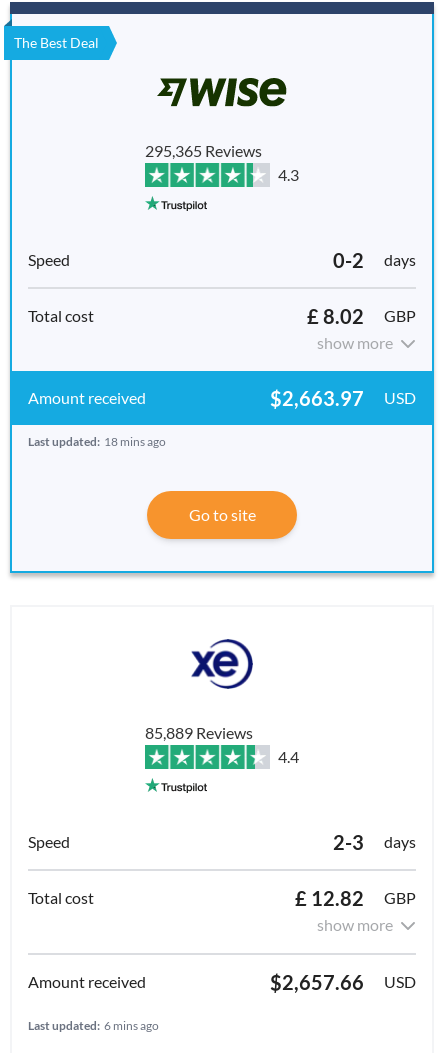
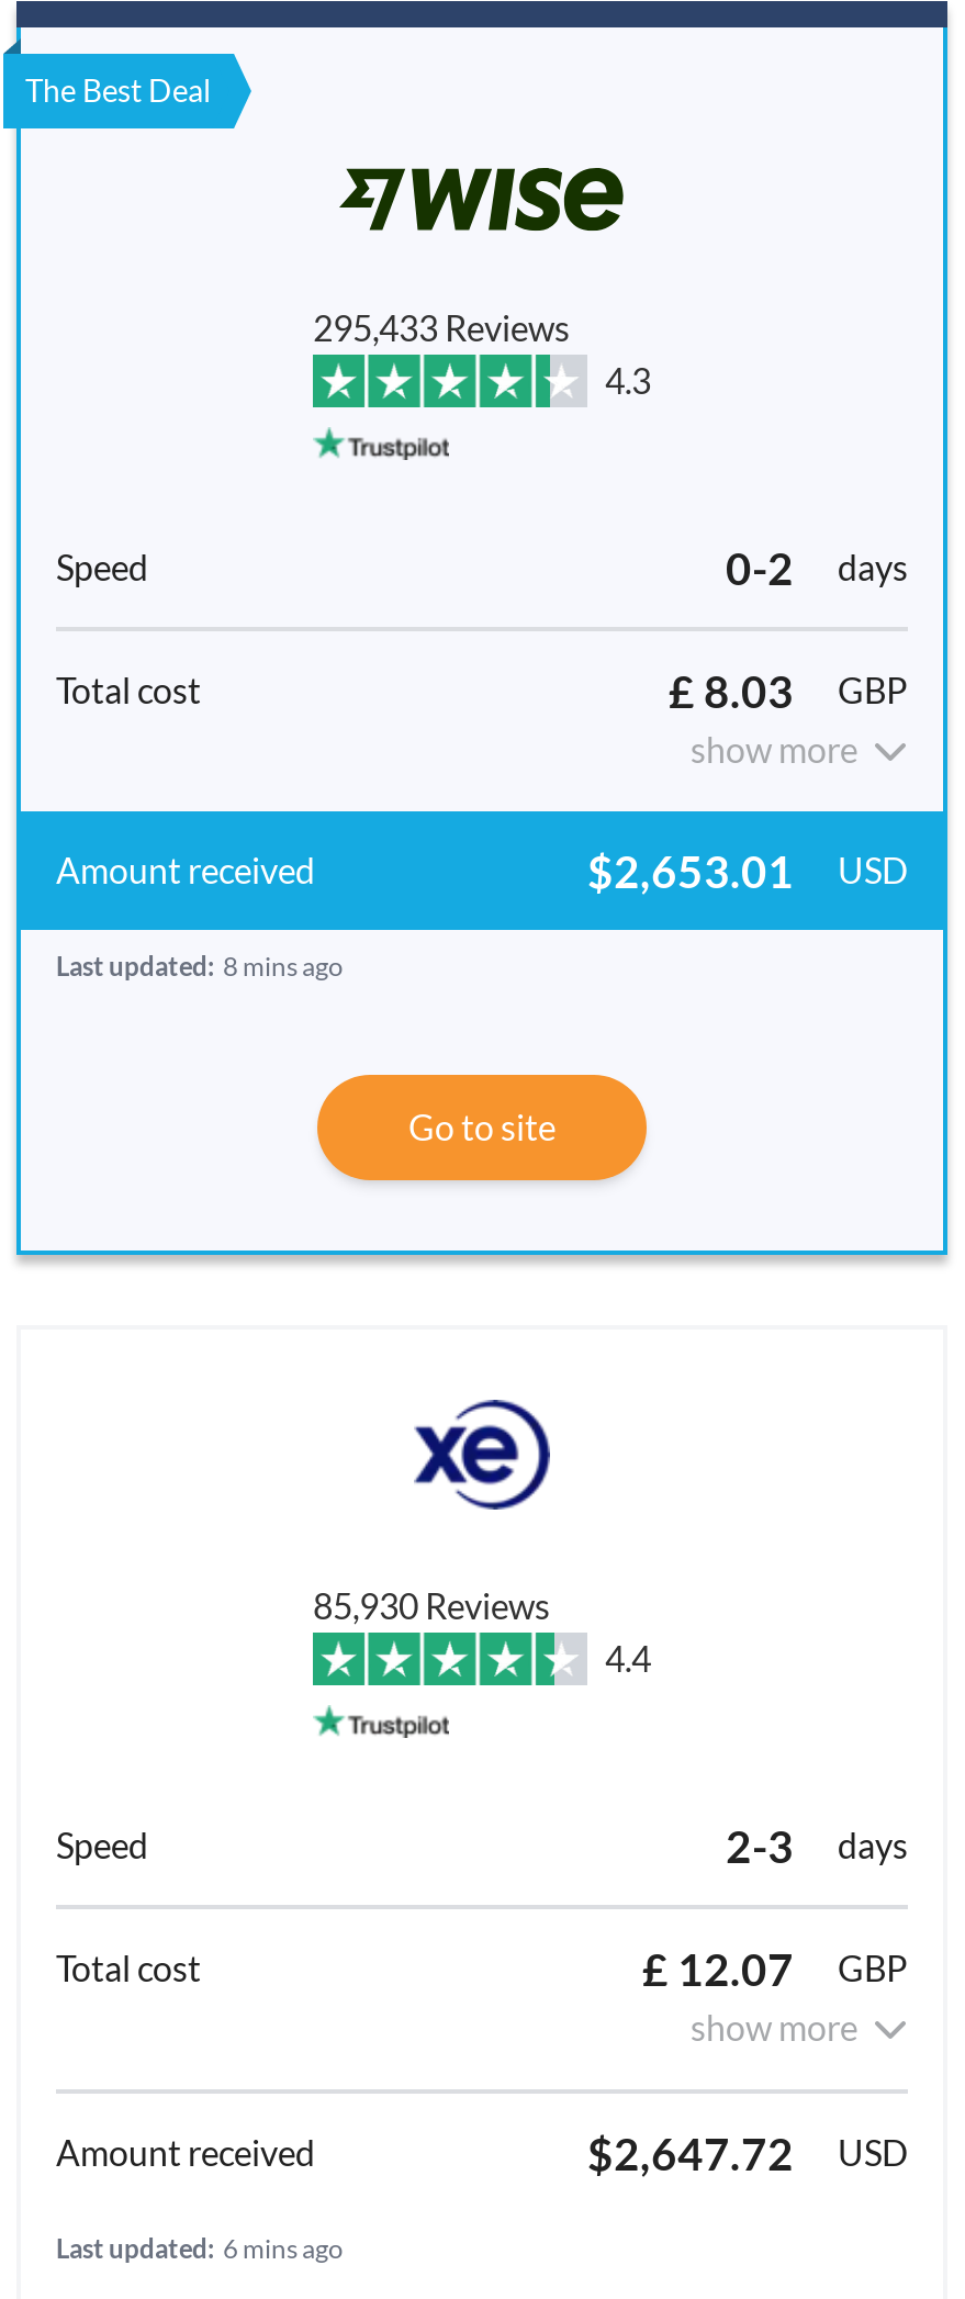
[145,141,262,160] 295,365 Reviews -> [313,306,570,348] 295,433 Reviews
[307,304,416,328] £ 8.02 GBP -> [669,664,908,717] £ 8.03 GBP
[270,386,416,410] $2,663.97 USD -> [587,844,908,897] $2,653.01 USD
[28,434,166,449] Last updated: 18 mins ago -> [56,950,344,983] Last updated: 8 mins ago
[145,723,253,742] 85,889 Reviews -> [313,1584,550,1626] 85,930 Reviews
[295,886,416,910] £ 12.82 GBP -> [642,1942,908,1995] £ 12.07 GBP
[270,970,416,994] $2,657.66 USD -> [587,2127,908,2179] $2,647.72 USD

